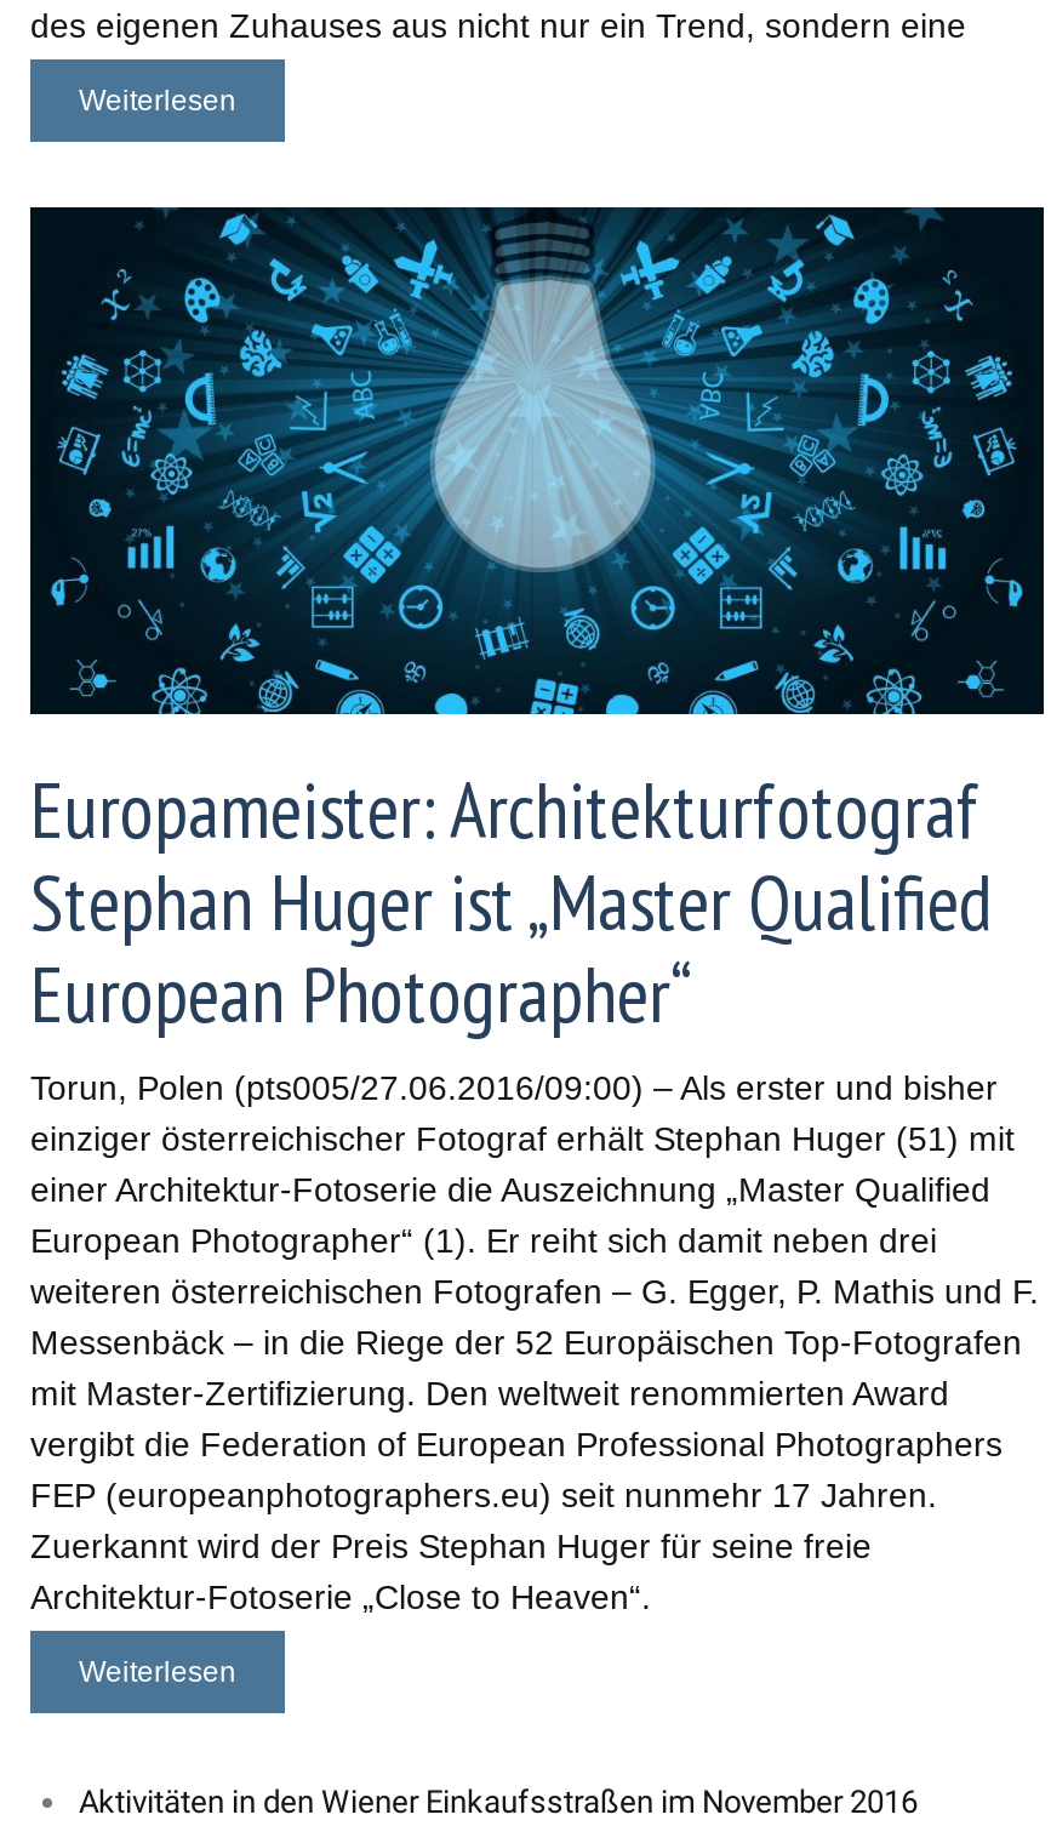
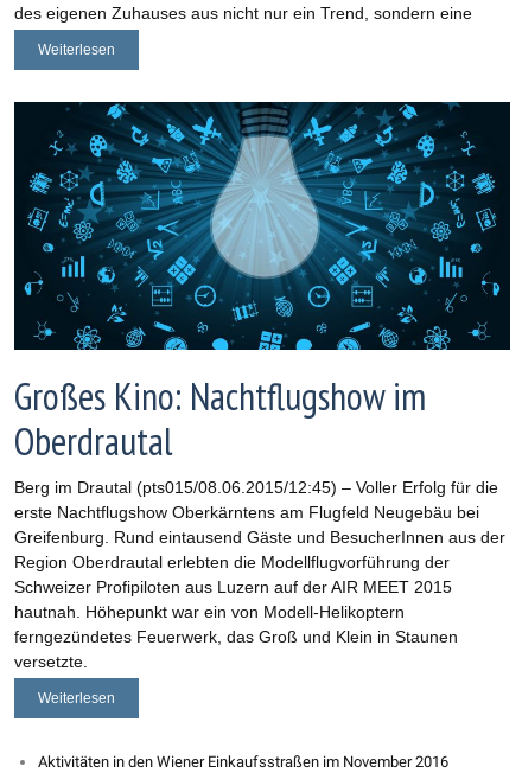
[30,759,1039,1617] Europameister: Architekturfotograf | Stephan Huger ist „Master Qualified | European Photographer“ | Torun, Polen (pts005/27.06.2016/09:00) – Als erster und bisher | einziger österreichischer Fotograf erhält Stephan Huger (51) mit | einer Architektur-Fotoserie die Auszeichnung „Master Qualified | European Photographer“ (1). Er reiht sich damit neben drei | weiteren österreichischen Fotografen – G. Egger, P. Mathis und F. | Messenbäck – in die Riege der 52 Europäischen Top-Fotografen | mit Master-Zertifizierung. Den weltweit renommierten Award | vergibt die Federation of European Professional Photographers | FEP (europeanphotographers.eu) seit nunmehr 17 Jahren. | Zuerkannt wird der Preis Stephan Huger für seine freie | Architektur-Fotoserie „Close to Heaven“. -> [14,371,505,671] Großes Kino: Nachtflugshow im | Oberdrautal | Berg im Drautal (pts015/08.06.2015/12:45) – Voller Erfolg für die | erste Nachtflugshow Oberkärntens am Flugfeld Neugebäu bei | Greifenburg. Rund eintausend Gäste und BesucherInnen aus der | Region Oberdrautal erlebten die Modellflugvorführung der | Schweizer Profipiloten aus Luzern auf der AIR MEET 2015 | hautnah. Höhepunkt war ein von Modell-Helikoptern | ferngezündetes Feuerwerk, das Groß und Klein in Staunen | versetzte.

